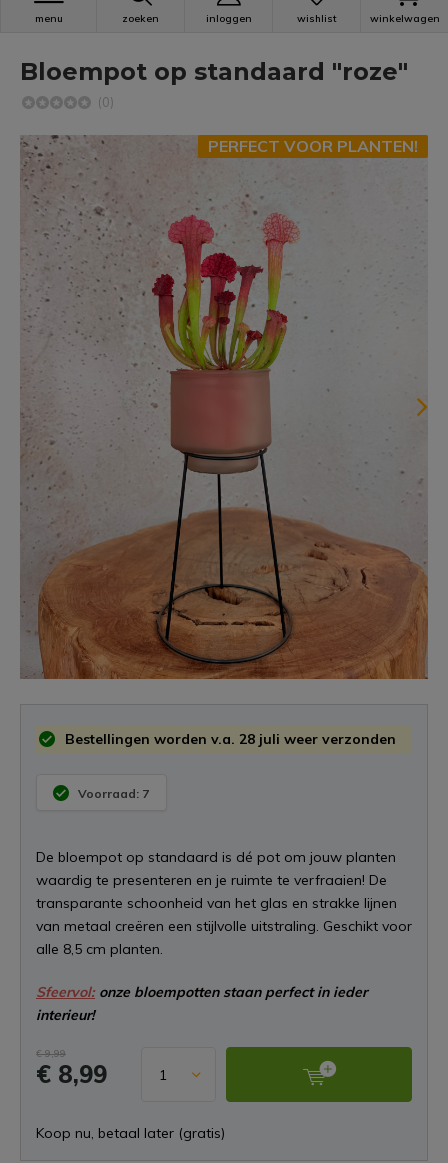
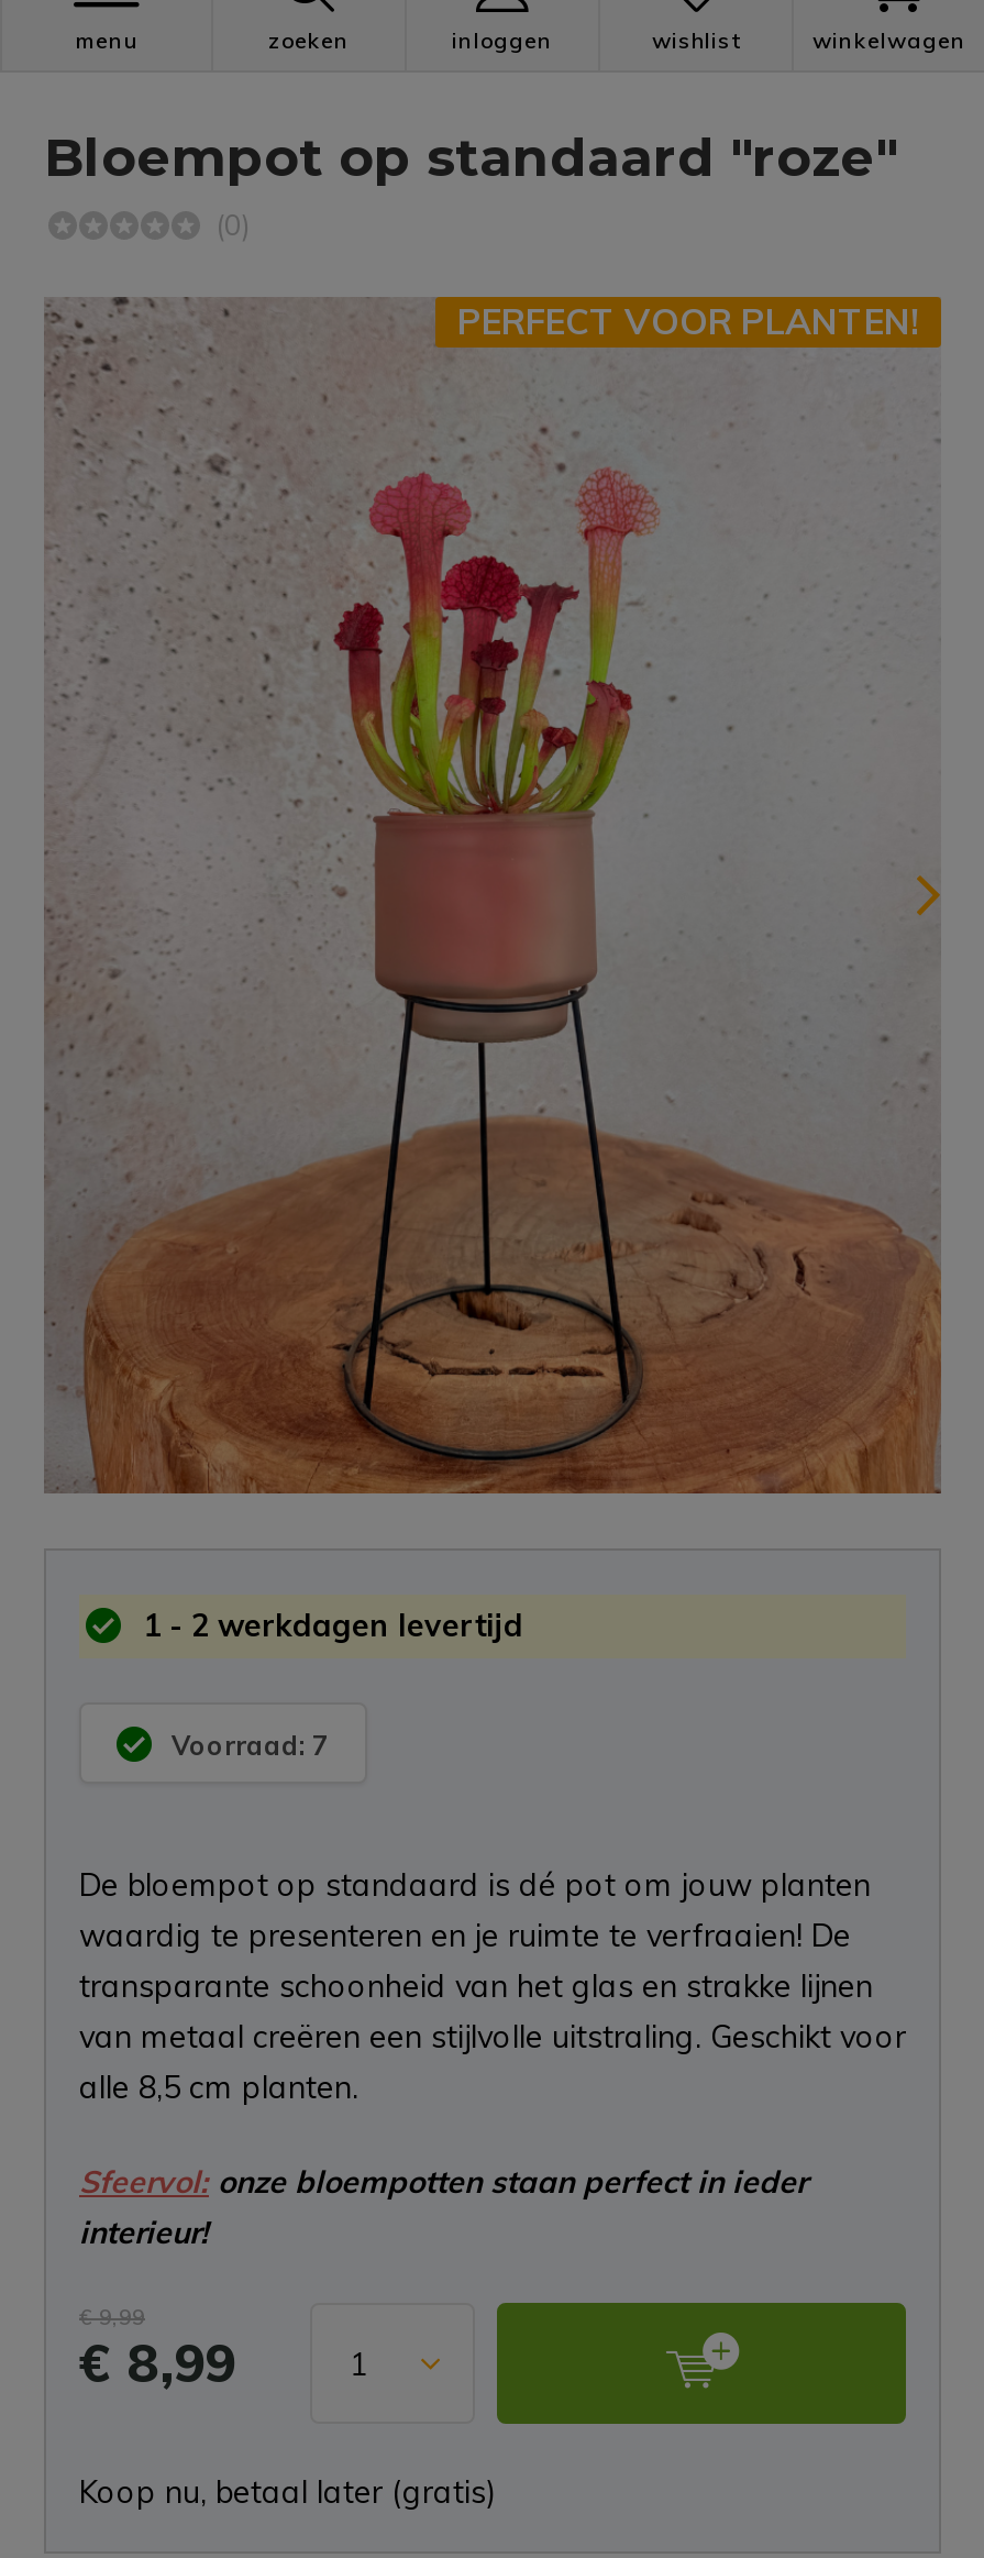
[61,730,396,748] Bestellingen worden v.a. 28 juli weer verzonden -> [134,1606,523,1645] 1 - 2 werkdagen levertijd

